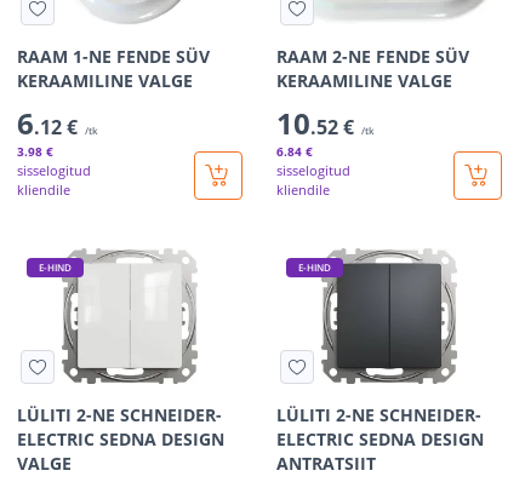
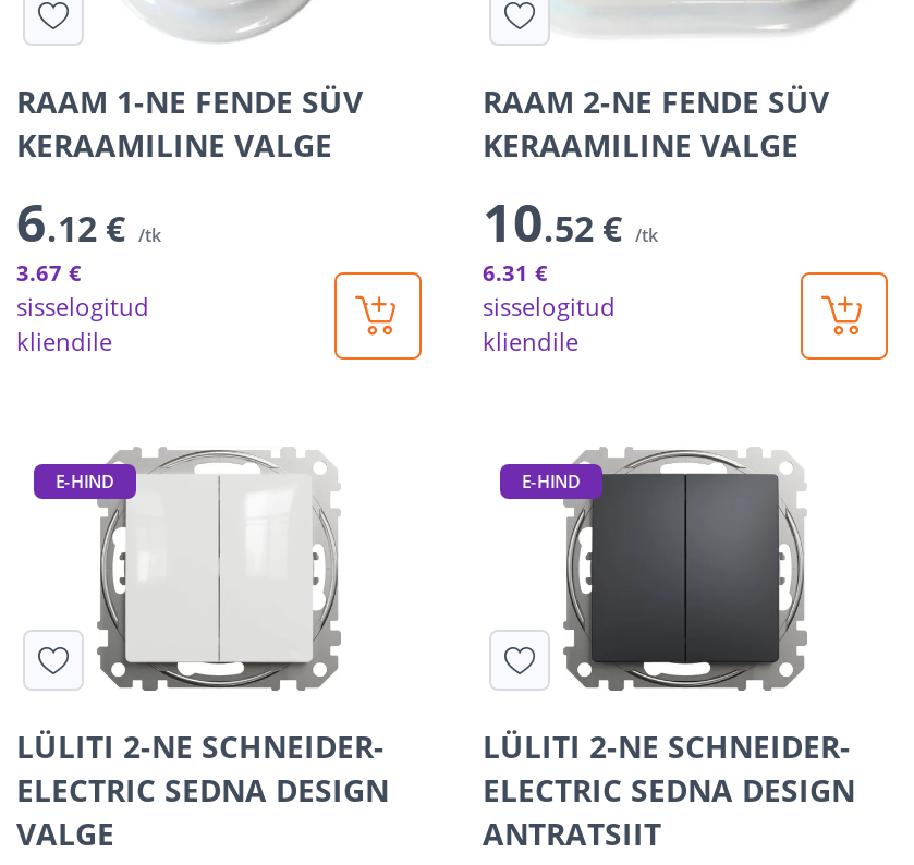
[17,143,53,160] 3.98 € -> [16,257,82,288] 3.67 €
[276,143,313,160] 6.84 € -> [483,257,548,288] 6.31 €

